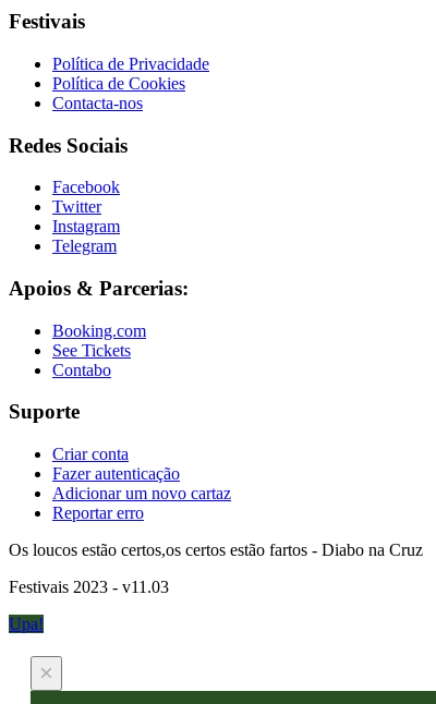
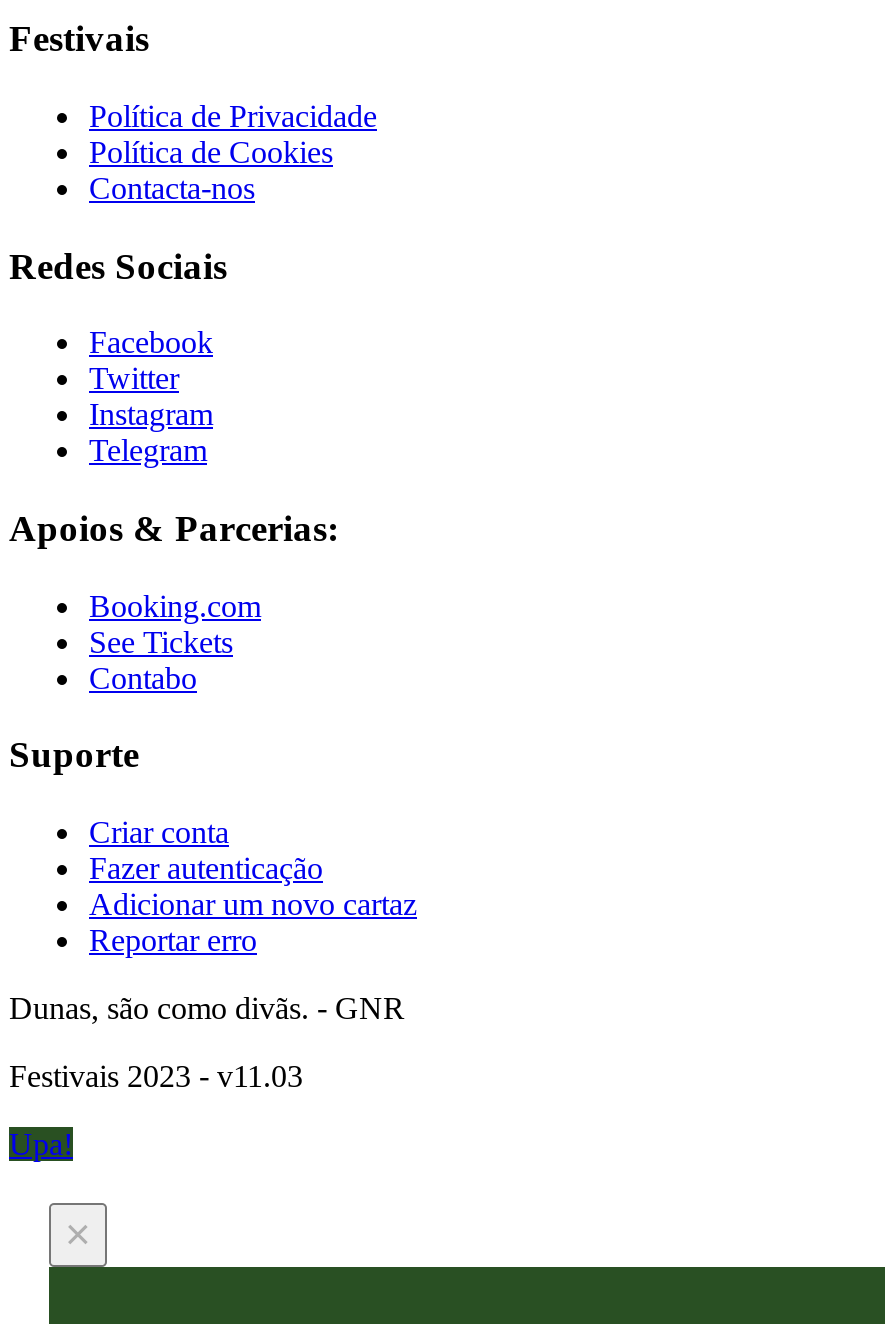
[9,541,423,559] Os loucos estão certos,os certos estão fartos - Diabo na Cruz -> [9,991,405,1025] Dunas, são como divãs. - GNR

